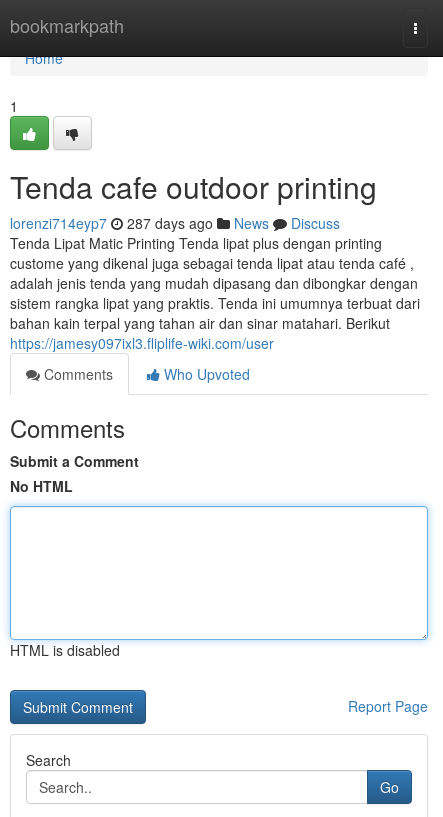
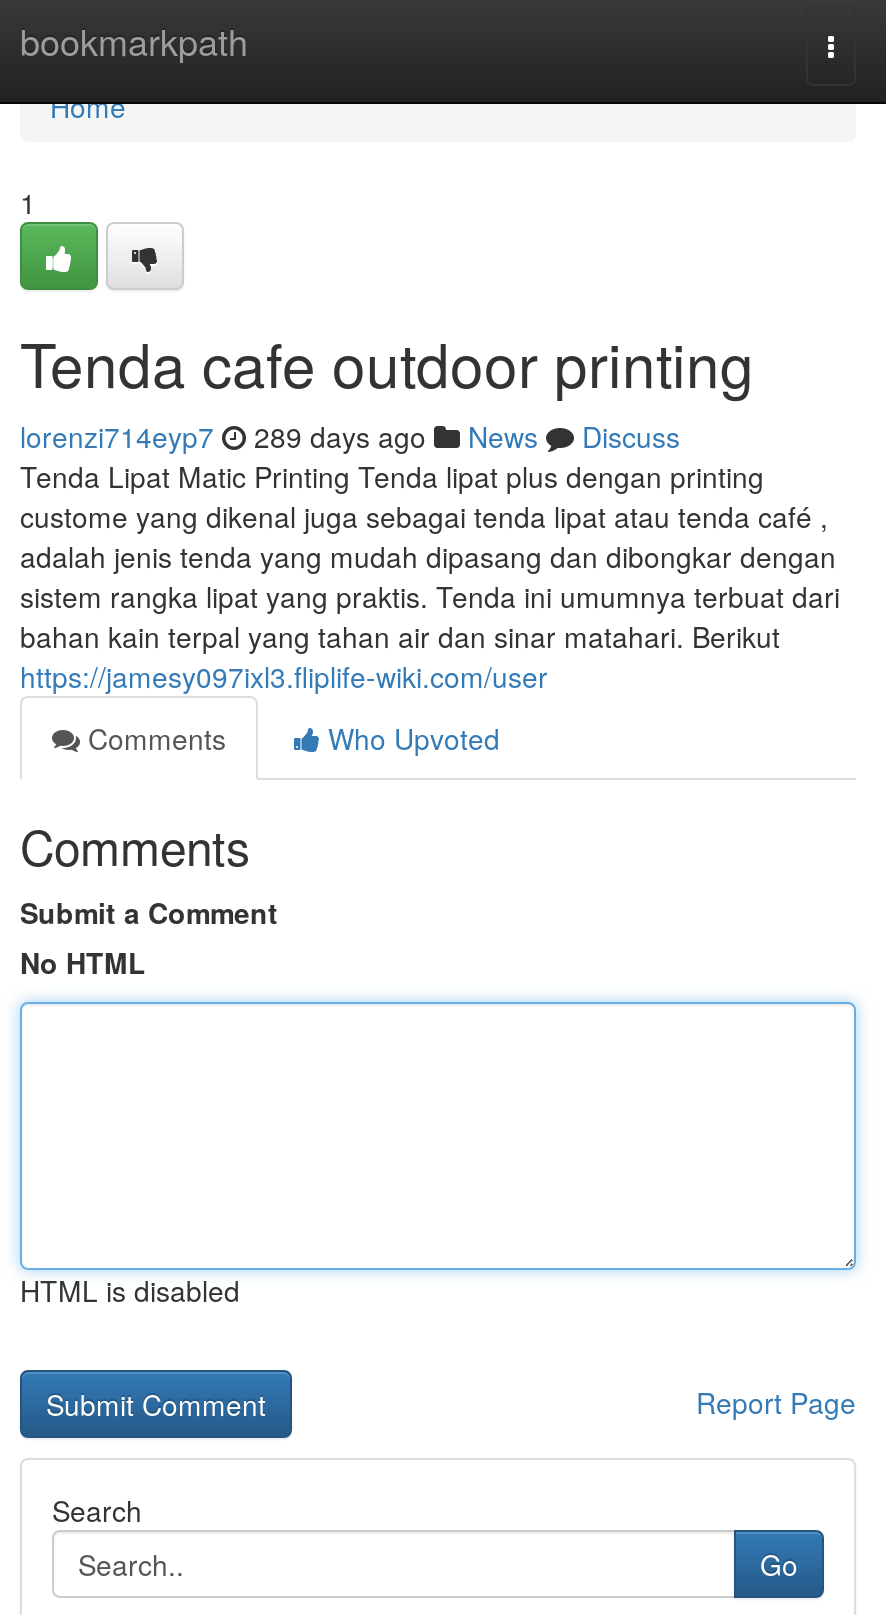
[10,213,340,233] lorenzi714eyp7 287 days ago News Discuss -> [20,416,680,456] lorenzi714eyp7 289 days ago News Discuss

